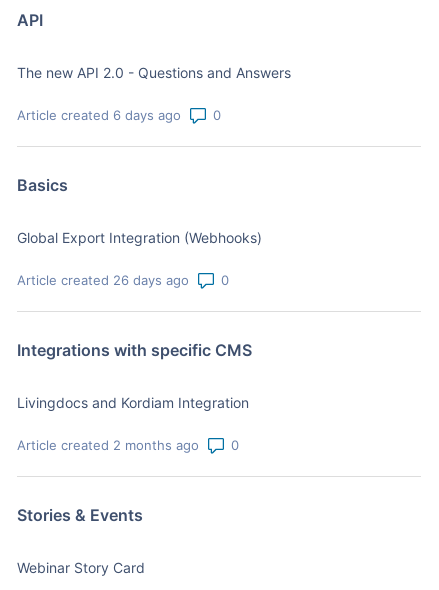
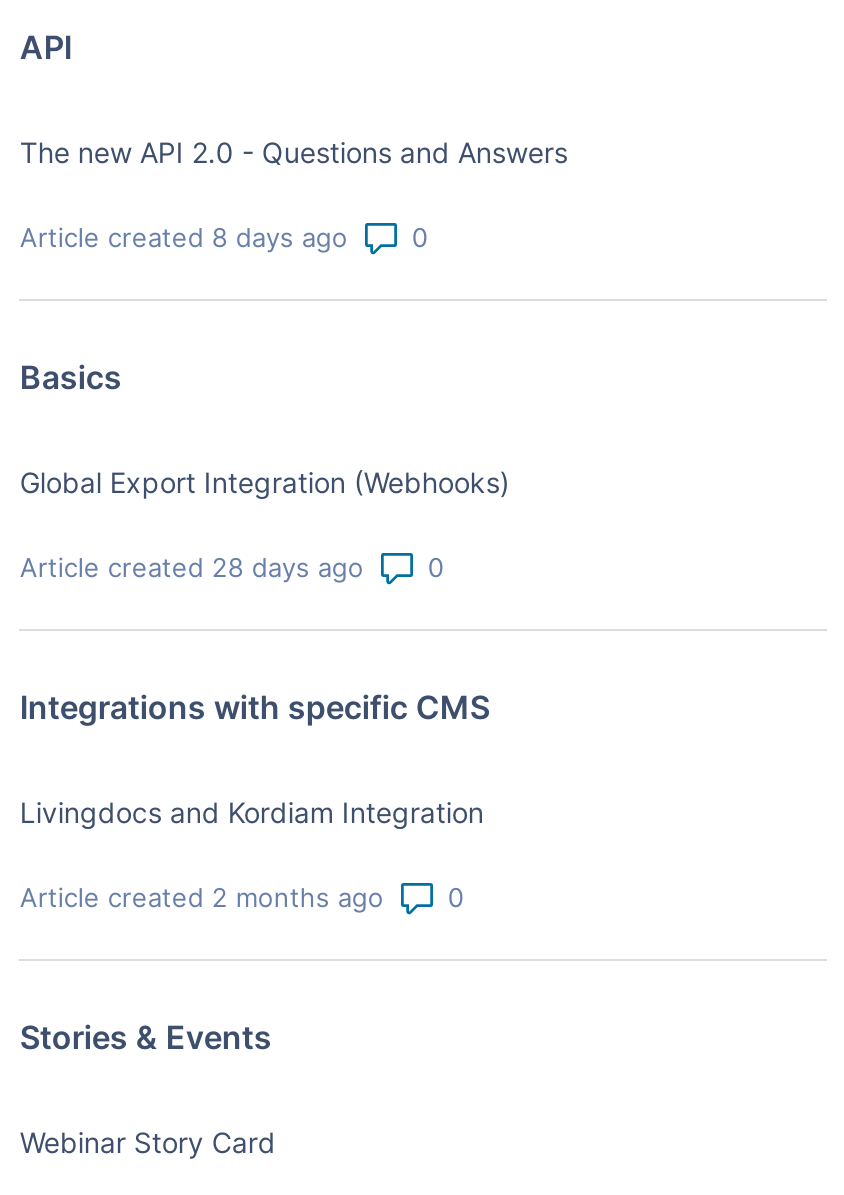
[17,107,181,123] Article created 6 days ago -> [20,221,348,253] Article created 8 days ago
[17,272,189,288] Article created 26 days ago -> [20,551,364,583] Article created 28 days ago

